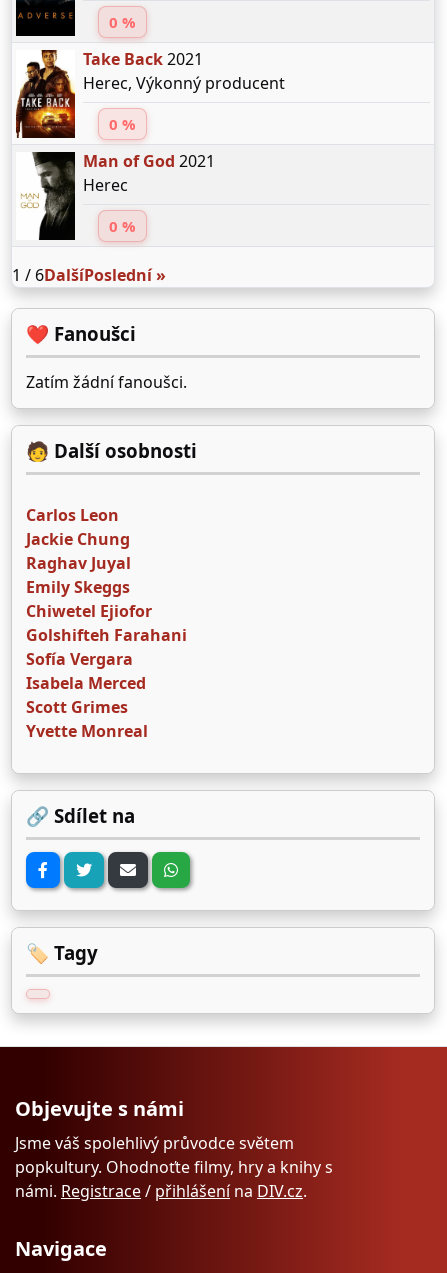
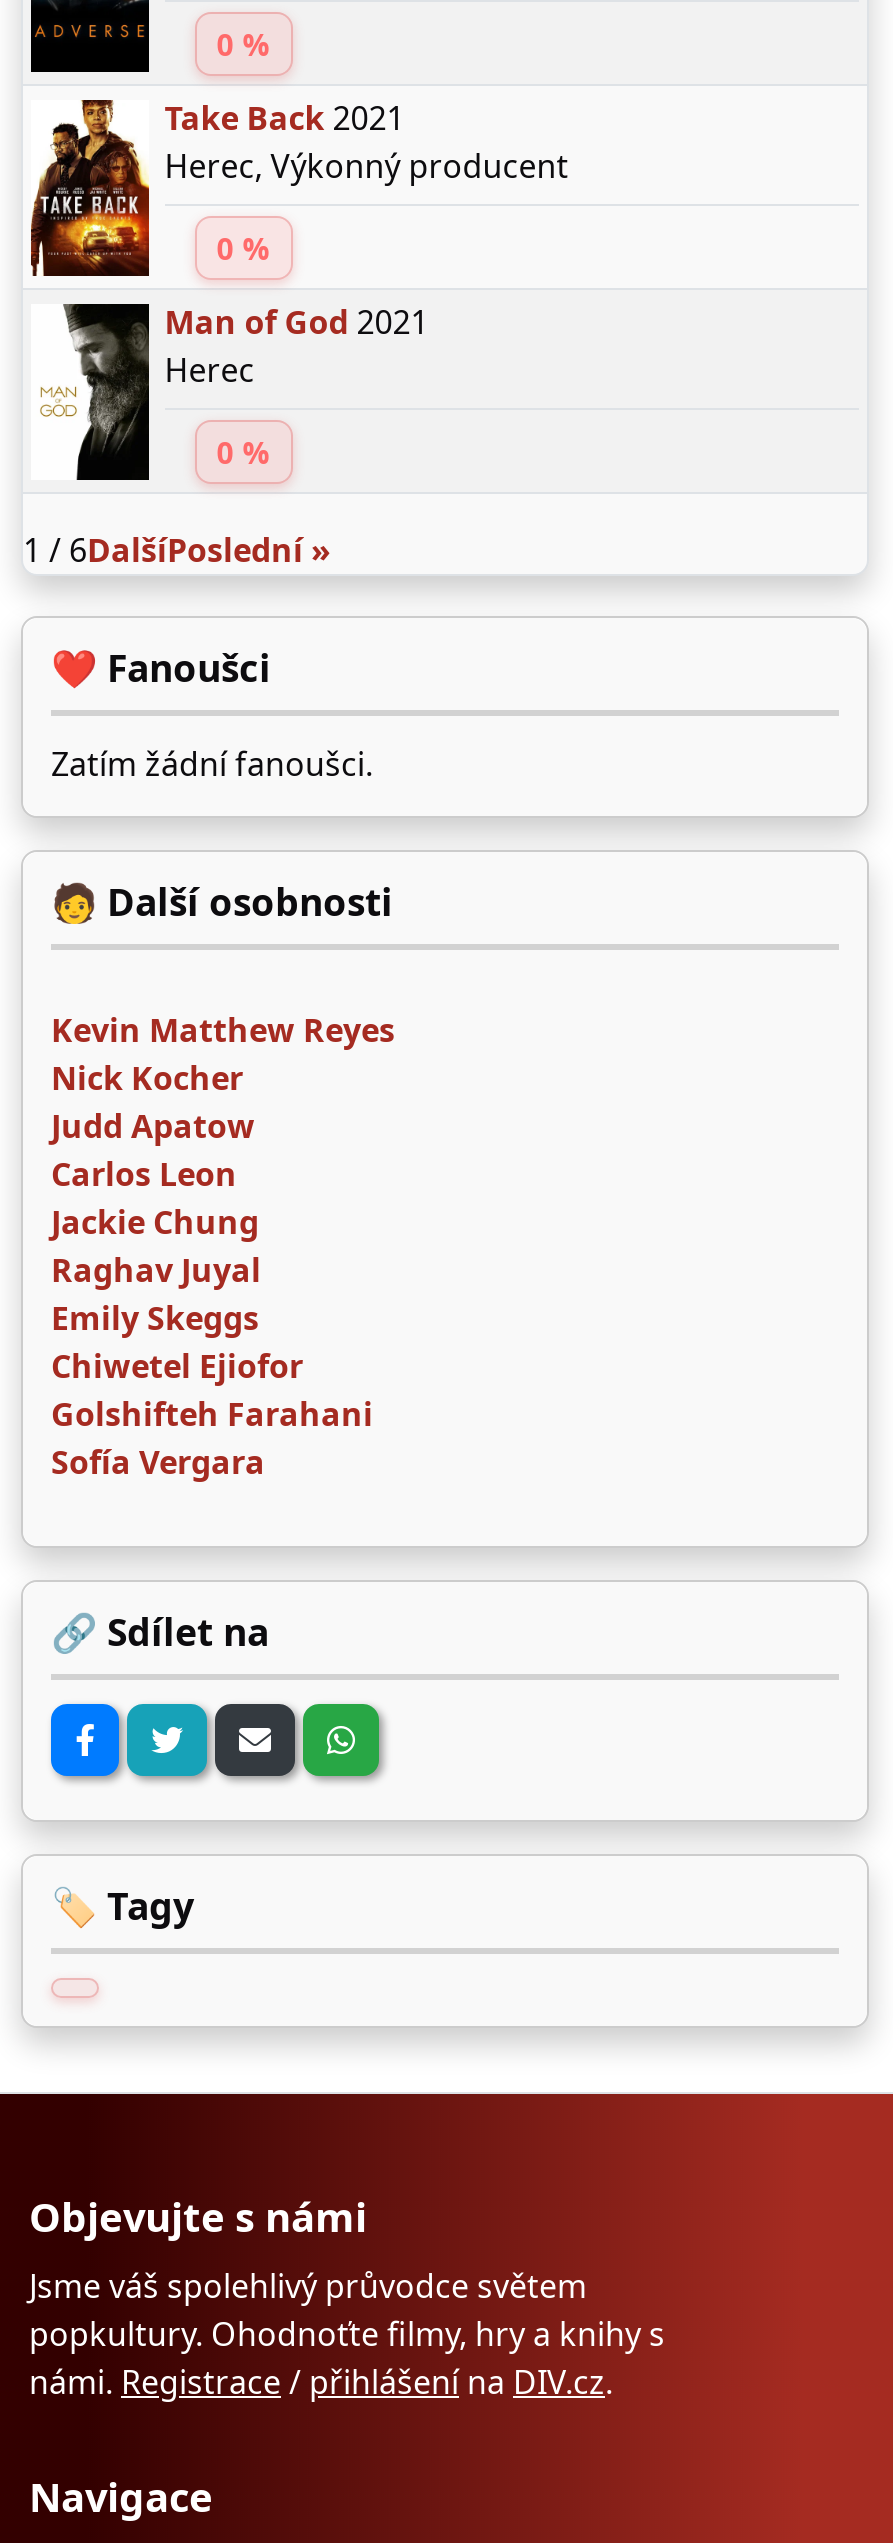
none -> [51,1008,395,1148] Kevin Matthew Reyes | Nick Kocher | Judd Apatow
moved [26,504,187,670] -> [51,1152,373,1484]: Carlos Leon | Jackie Chung | Raghav Juyal | Emily Skeggs | Chiwetel Ejiofor | Golshifteh Farahani | Sofía Vergara
[26,672,148,742] Isabela Merced | Scott Grimes | Yvette Monreal -> none

